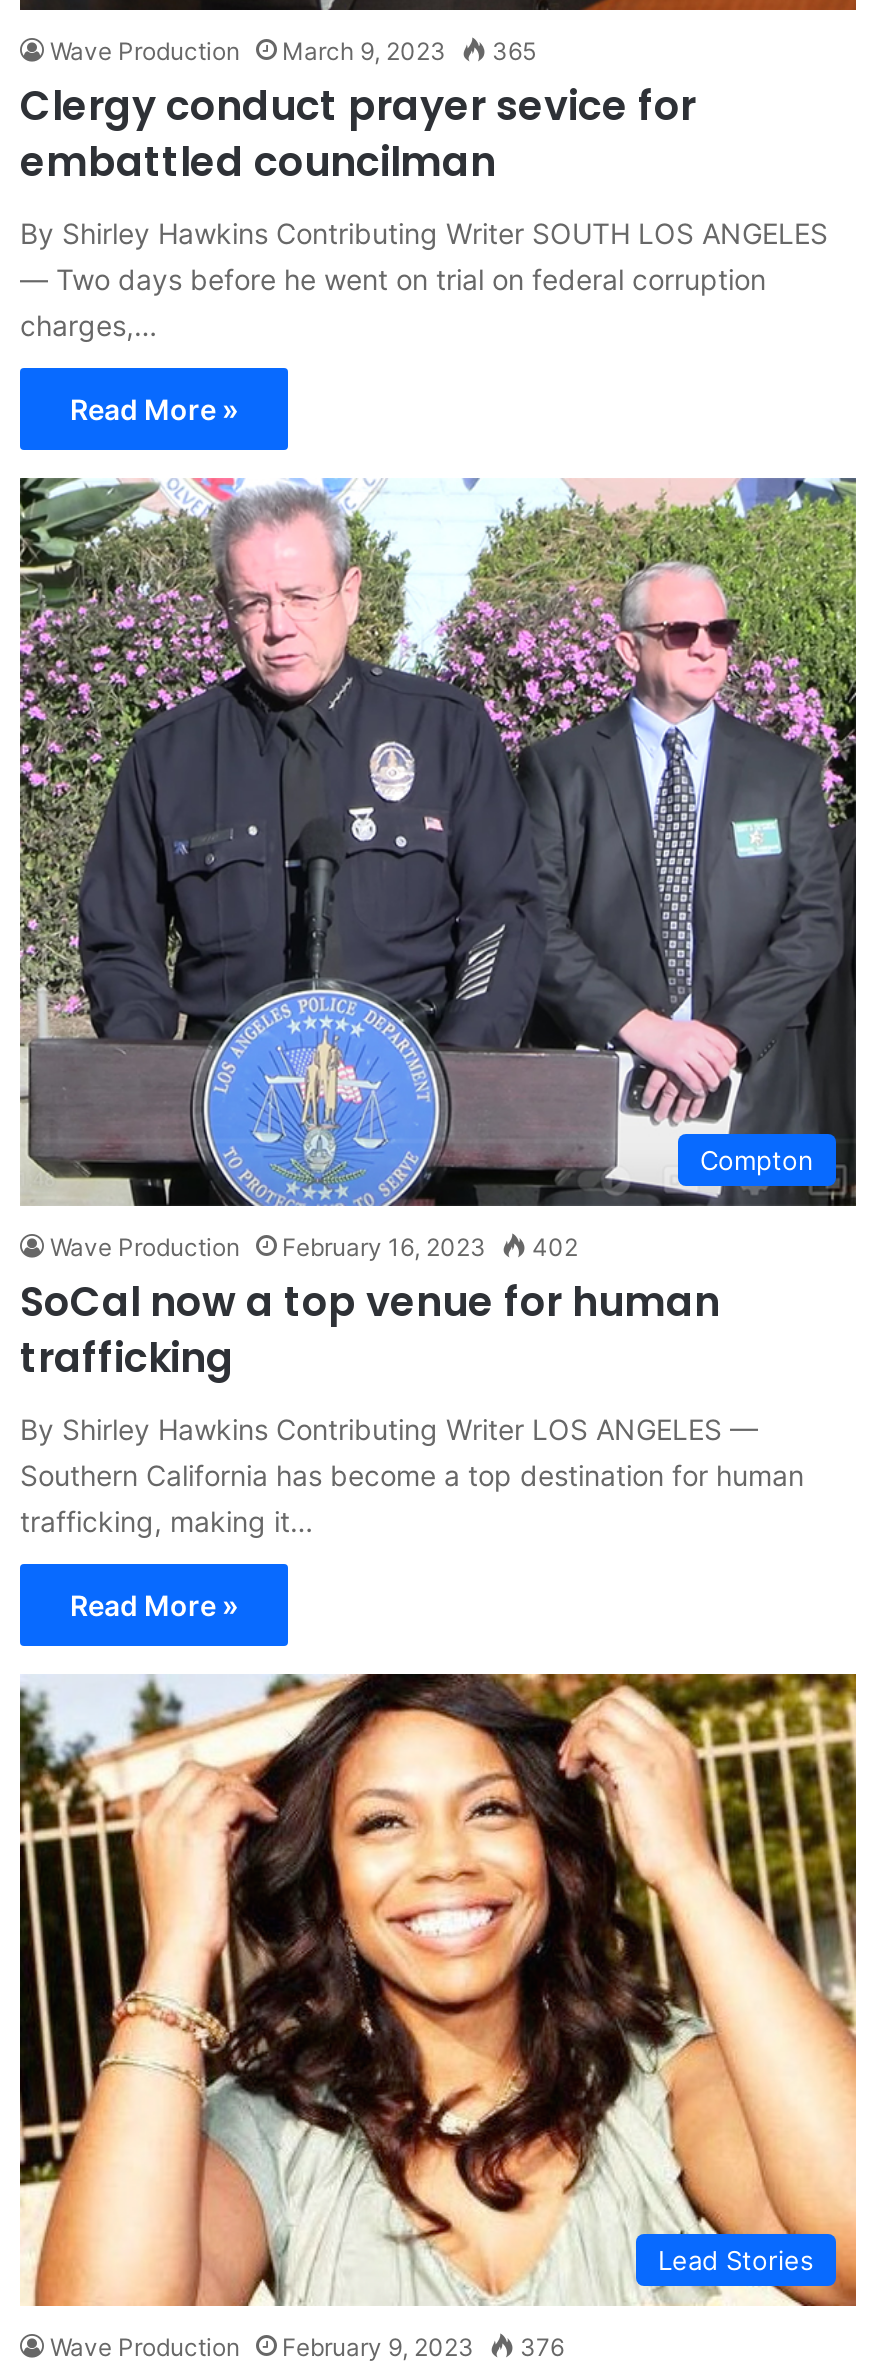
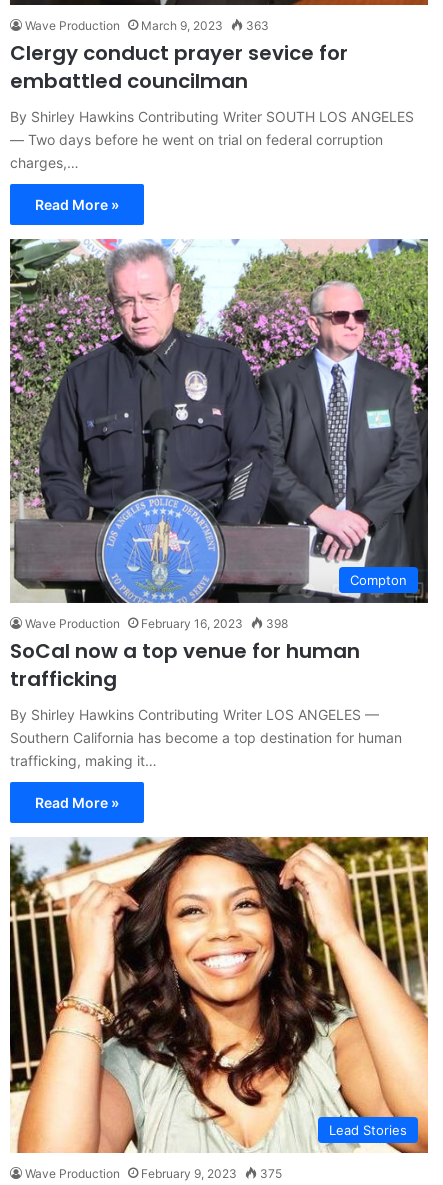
[50,37,536,67] Wave Production March 9, 2023 365 -> [25,18,269,33] Wave Production March 9, 2023 363
[50,1232,578,1262] Wave Production February 16, 2023 402 -> [25,616,288,631] Wave Production February 16, 2023 398
[50,2332,564,2362] Wave Production February 9, 2023 376 -> [25,1166,282,1181] Wave Production February 9, 2023 375

